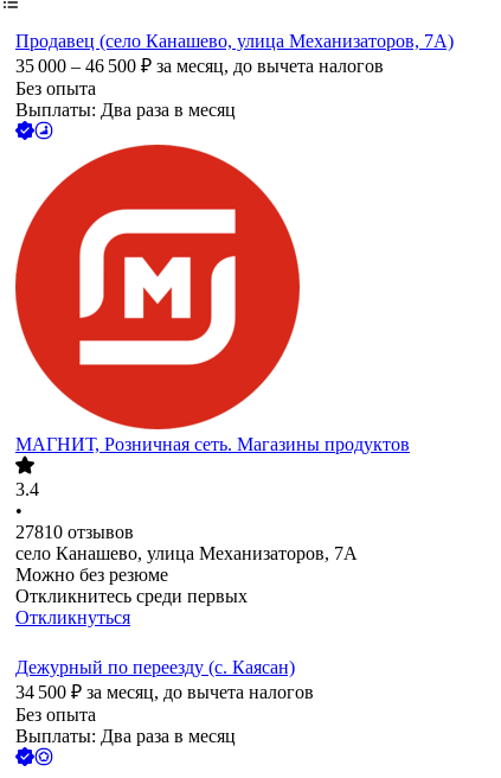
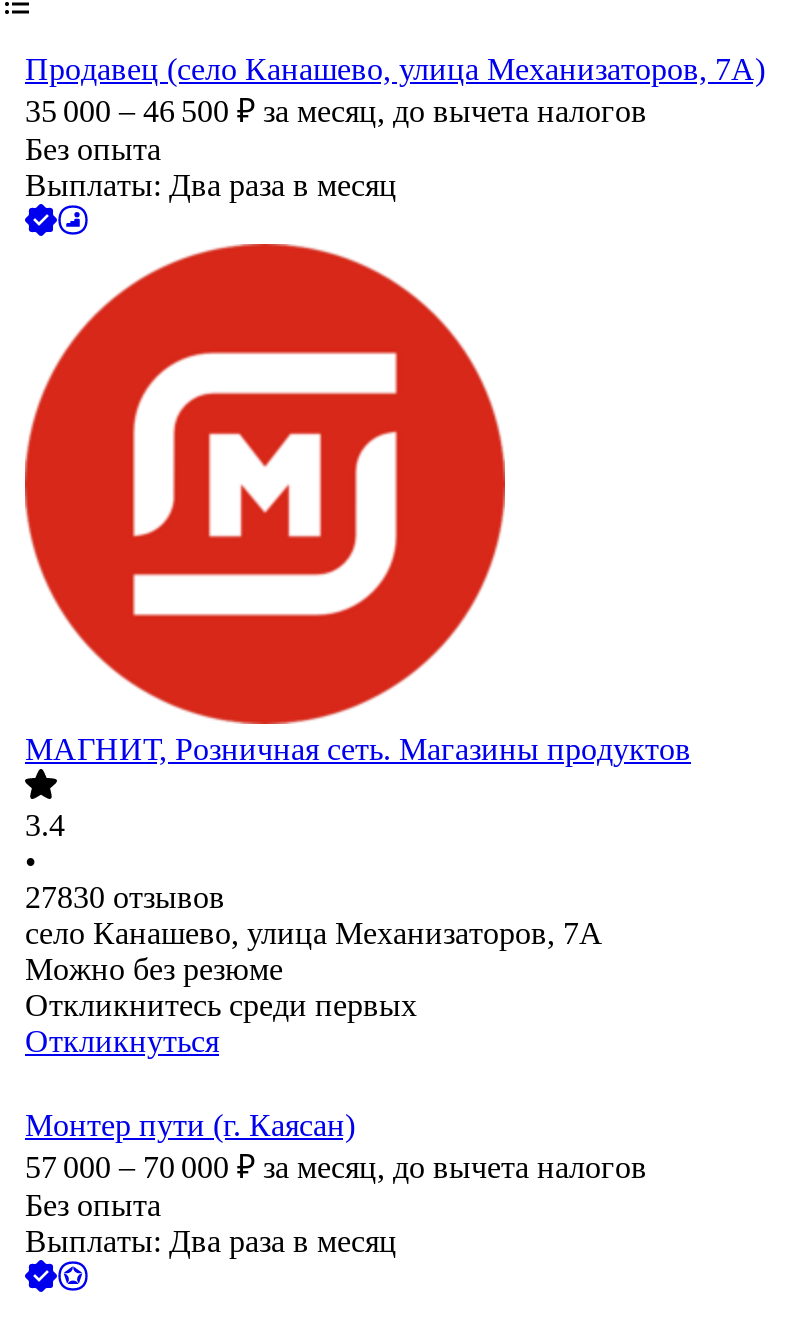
[15,522,134,543] 27810 отзывов -> [25,881,225,915] 27830 отзывов
[15,658,314,703] Дежурный по переезду (с. Каясан) | 34 500 ₽ за месяц, до вычета налогов -> [25,1109,647,1185] Монтер пути (г. Каясан) | 57 000 – 70 000 ₽ за месяц, до вычета налогов

